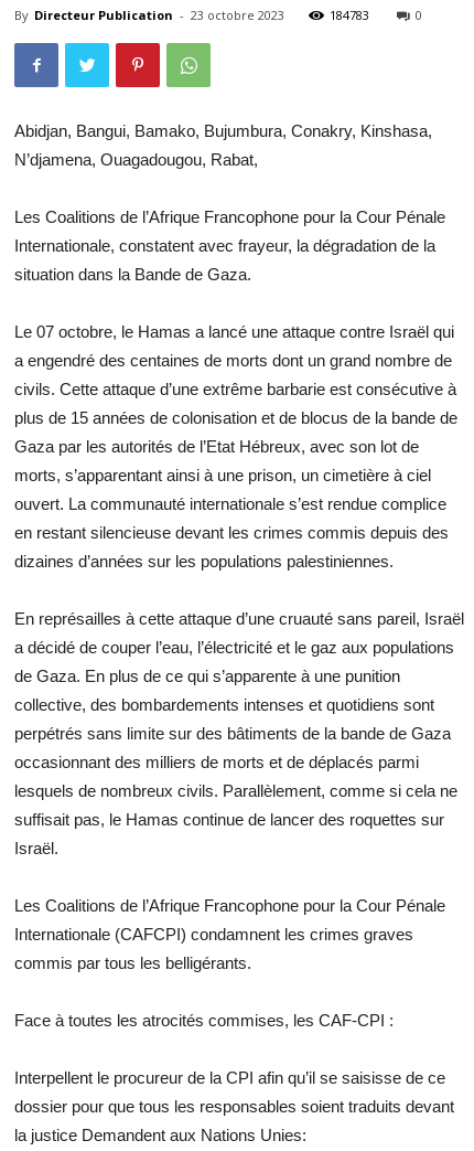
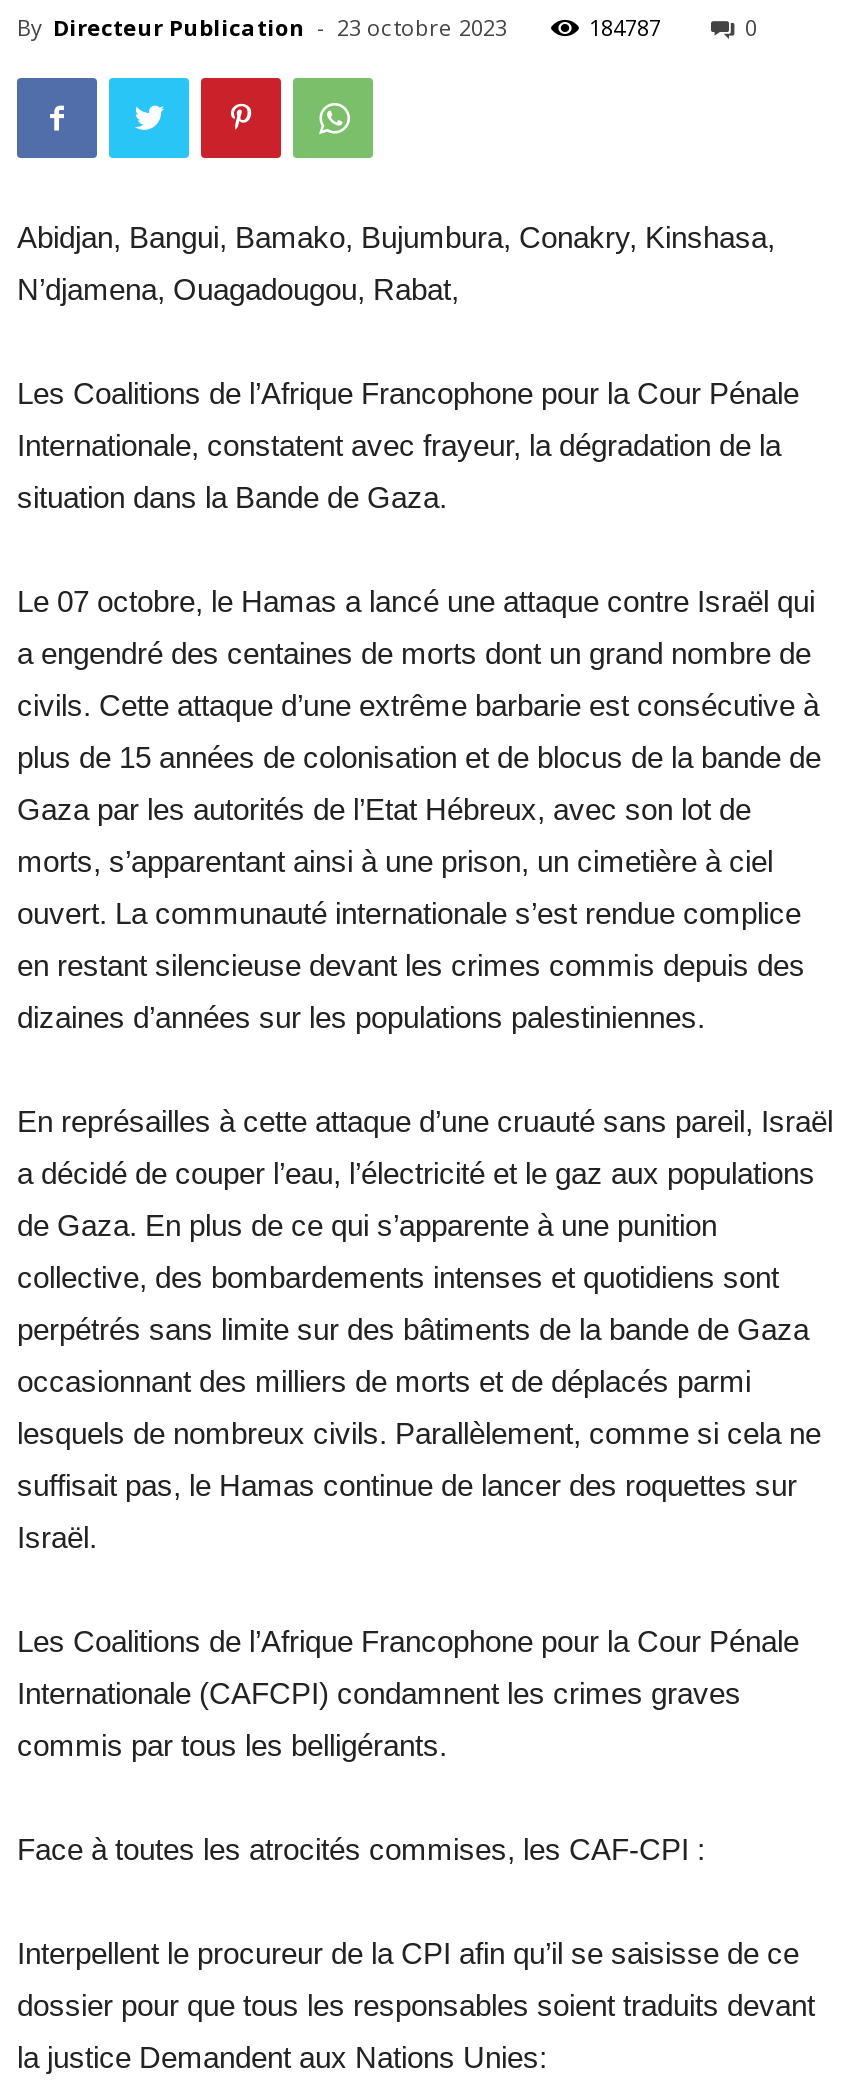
[330,7,369,23] 184783 -> [589,12,661,42] 184787

